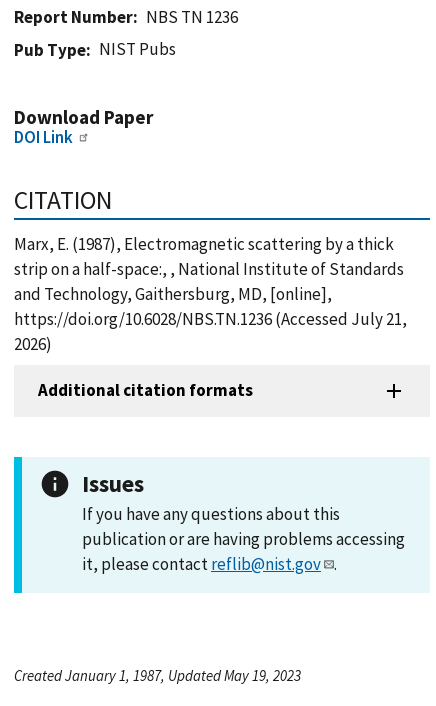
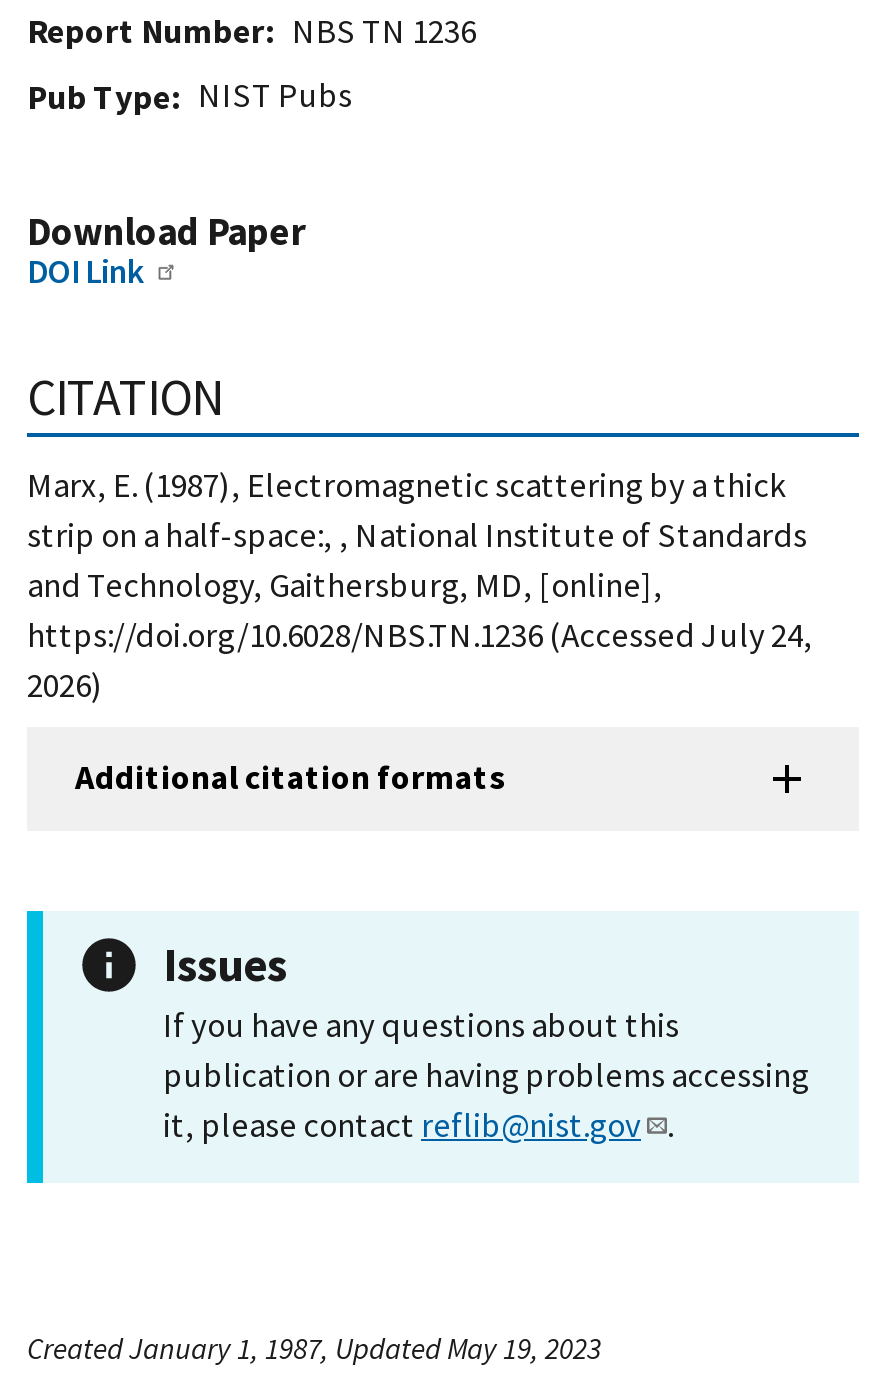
[14,308,407,330] https://doi.org/10.6028/NBS.TN.1236 (Accessed July 21, -> [27,613,813,657] https://doi.org/10.6028/NBS.TN.1236 (Accessed July 24,

